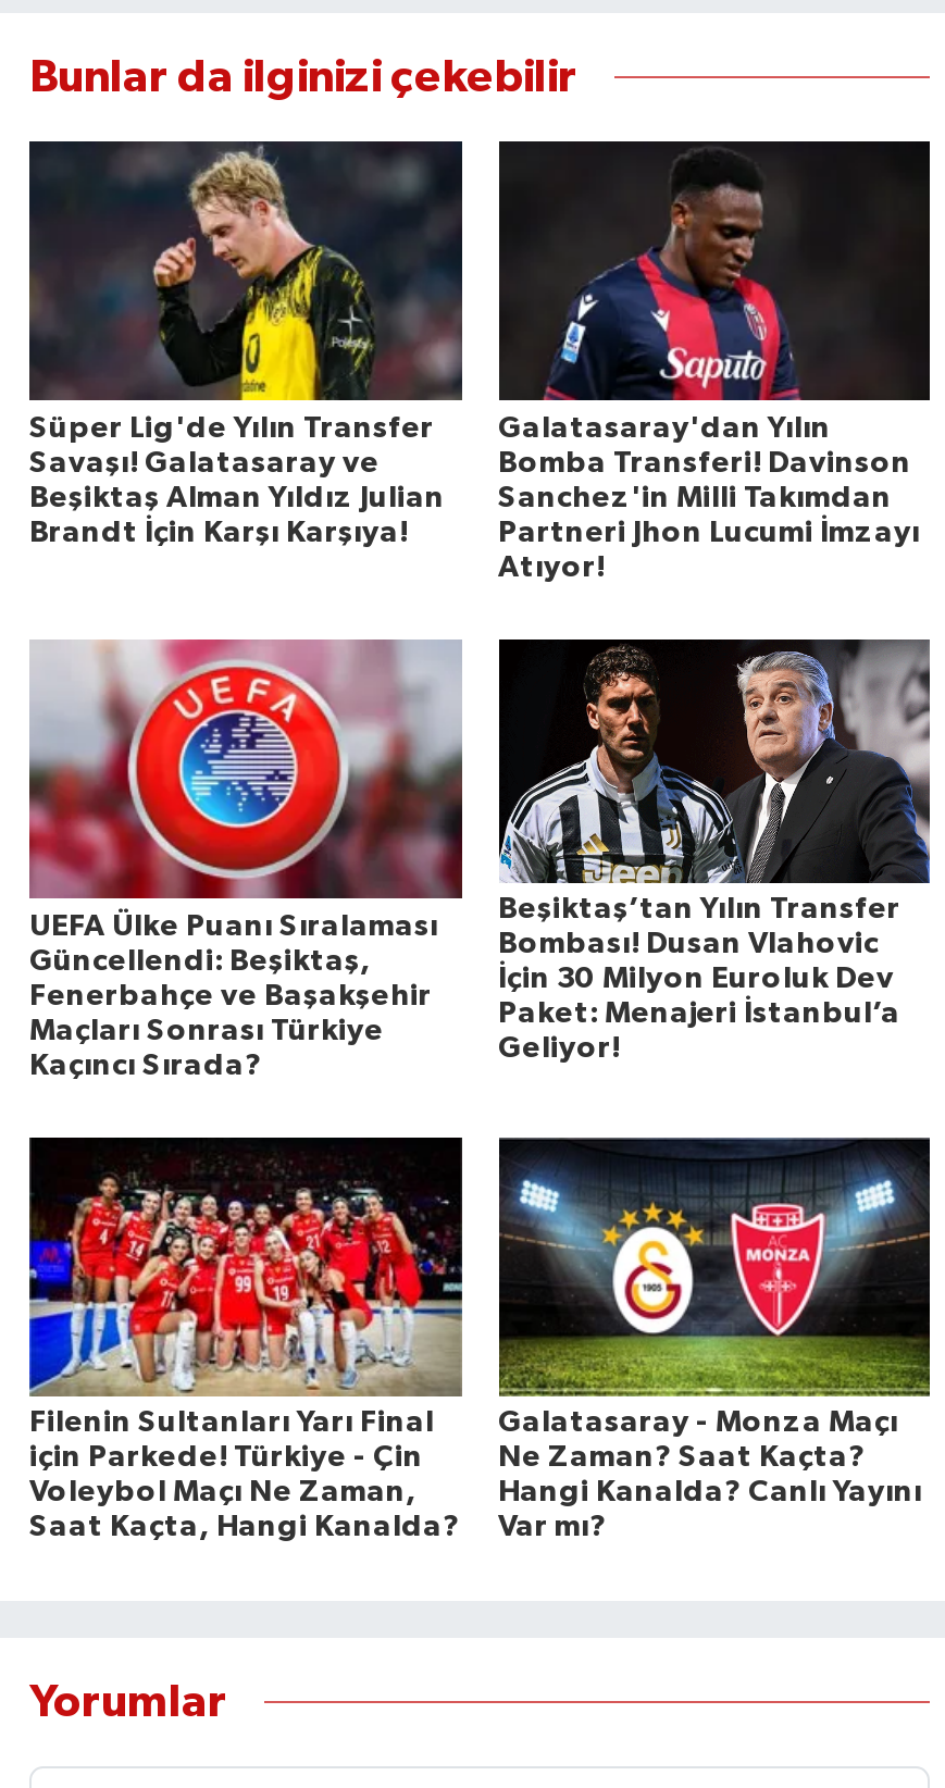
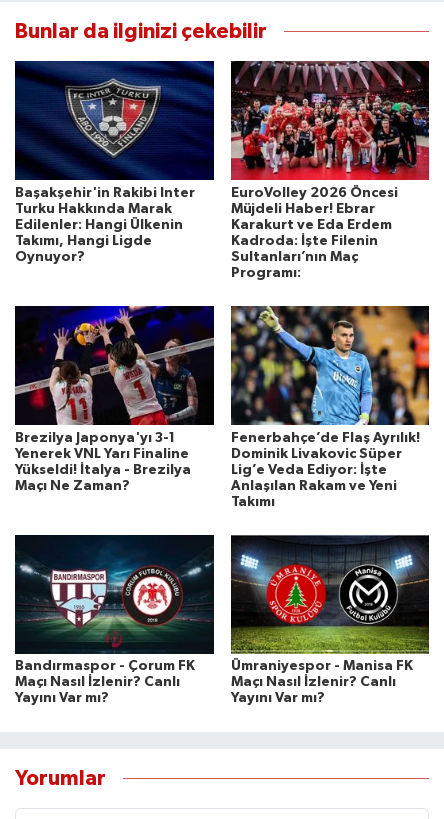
[29,141,462,547] [image] | Süper Lig'de Yılın Transfer | Savaşı! Galatasaray ve | Beşiktaş Alman Yıldız Julian | Brandt İçin Karşı Karşıya! -> [15,61,214,264] [image] | Başakşehir'in Rakibi Inter | Turku Hakkında Marak | Edilenler: Hangi Ülkenin | Takımı, Hangi Ligde | Oynuyor?
[497,139,932,582] [image] | Galatasaray'dan Yılın | Bomba Transferi! Davinson | Sanchez'in Milli Takımdan | Partneri Jhon Lucumi İmzayı | Atıyor! -> [230,60,430,280] [image] | EuroVolley 2026 Öncesi | Müjdeli Haber! Ebrar | Karakurt ve Eda Erdem | Kadroda: İşte Filenin | Sultanları’nın Maç | Programı:
[27,637,462,1080] [image] | UEFA Ülke Puanı Sıralaması | Güncellendi: Beşiktaş, | Fenerbahçe ve Başakşehir | Maçları Sonrası Türkiye | Kaçıncı Sırada? -> [14,290,215,492] [image] | Brezilya Japonya'yı 3-1 | Yenerek VNL Yarı Finaline | Yükseldi! İtalya - Brezilya | Maçı Ne Zaman?
[497,637,932,1064] [image] | Beşiktaş’tan Yılın Transfer | Bombası! Dusan Vlahovic | İçin 30 Milyon Euroluk Dev | Paket: Menajeri İstanbul’a | Geliyor! -> [230,290,430,508] [image] | Fenerbahçe’de Flaş Ayrılık! | Dominik Livakovic Süper | Lig’e Veda Ediyor: İşte | Anlaşılan Rakam ve Yeni | Takımı
[27,1135,464,1543] [image] | Filenin Sultanları Yarı Final | için Parkede! Türkiye - Çin | Voleybol Maçı Ne Zaman, | Saat Kaçta, Hangi Kanalda? -> [14,519,215,705] [image] | Bandırmaspor - Çorum FK | Maçı Nasıl İzlenir? Canlı | Yayını Var mı?
[497,1135,932,1543] [image] | Galatasaray - Monza Maçı | Ne Zaman? Saat Kaçta? | Hangi Kanalda? Canlı Yayını | Var mı? -> [230,519,430,705] [image] | Ümraniyespor - Manisa FK | Maçı Nasıl İzlenir? Canlı | Yayını Var mı?

